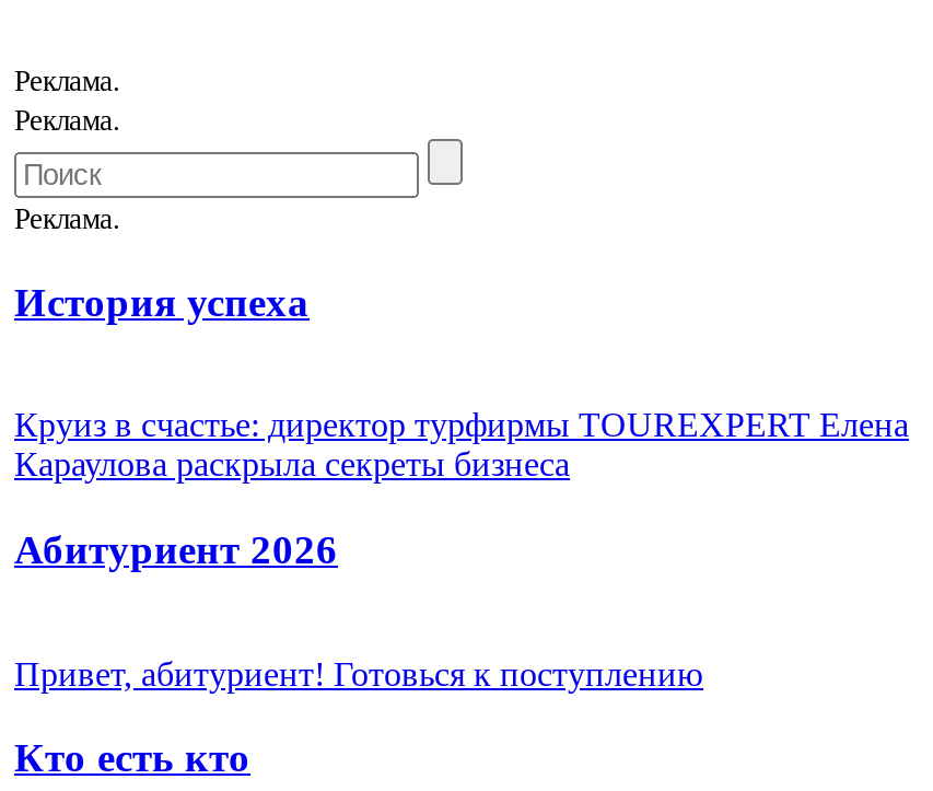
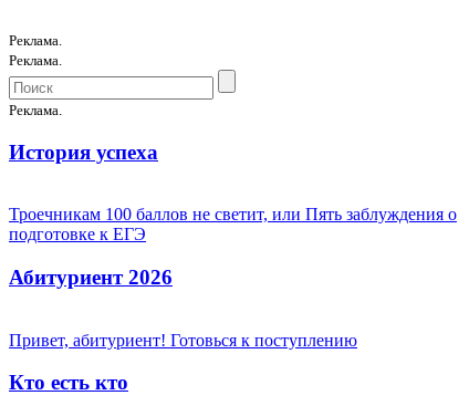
[14,407,909,483] Круиз в счастье: директор турфирмы TOUREXPERT Елена | Караулова раскрыла секреты бизнеса -> [9,205,457,244] Троечникам 100 баллов не светит, или Пять заблуждения о | подготовке к ЕГЭ

